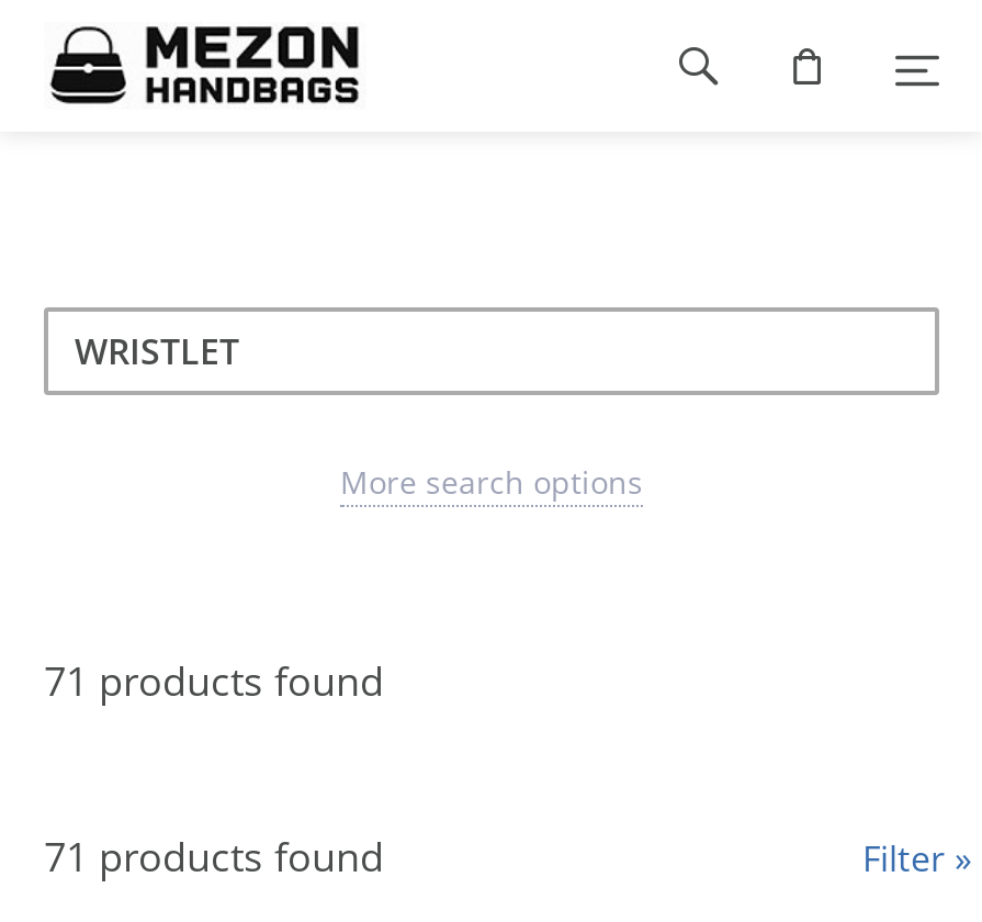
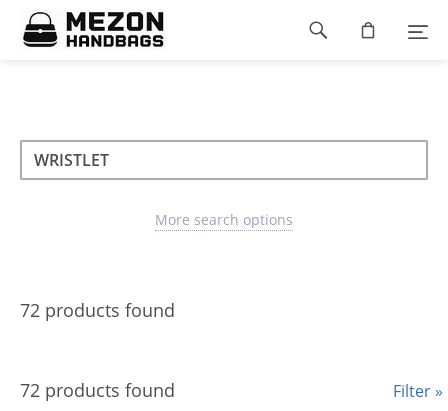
[44,654,384,707] 71 products found -> [20,298,175,322] 72 products found
[44,830,384,882] 71 products found -> [20,378,175,402] 72 products found

